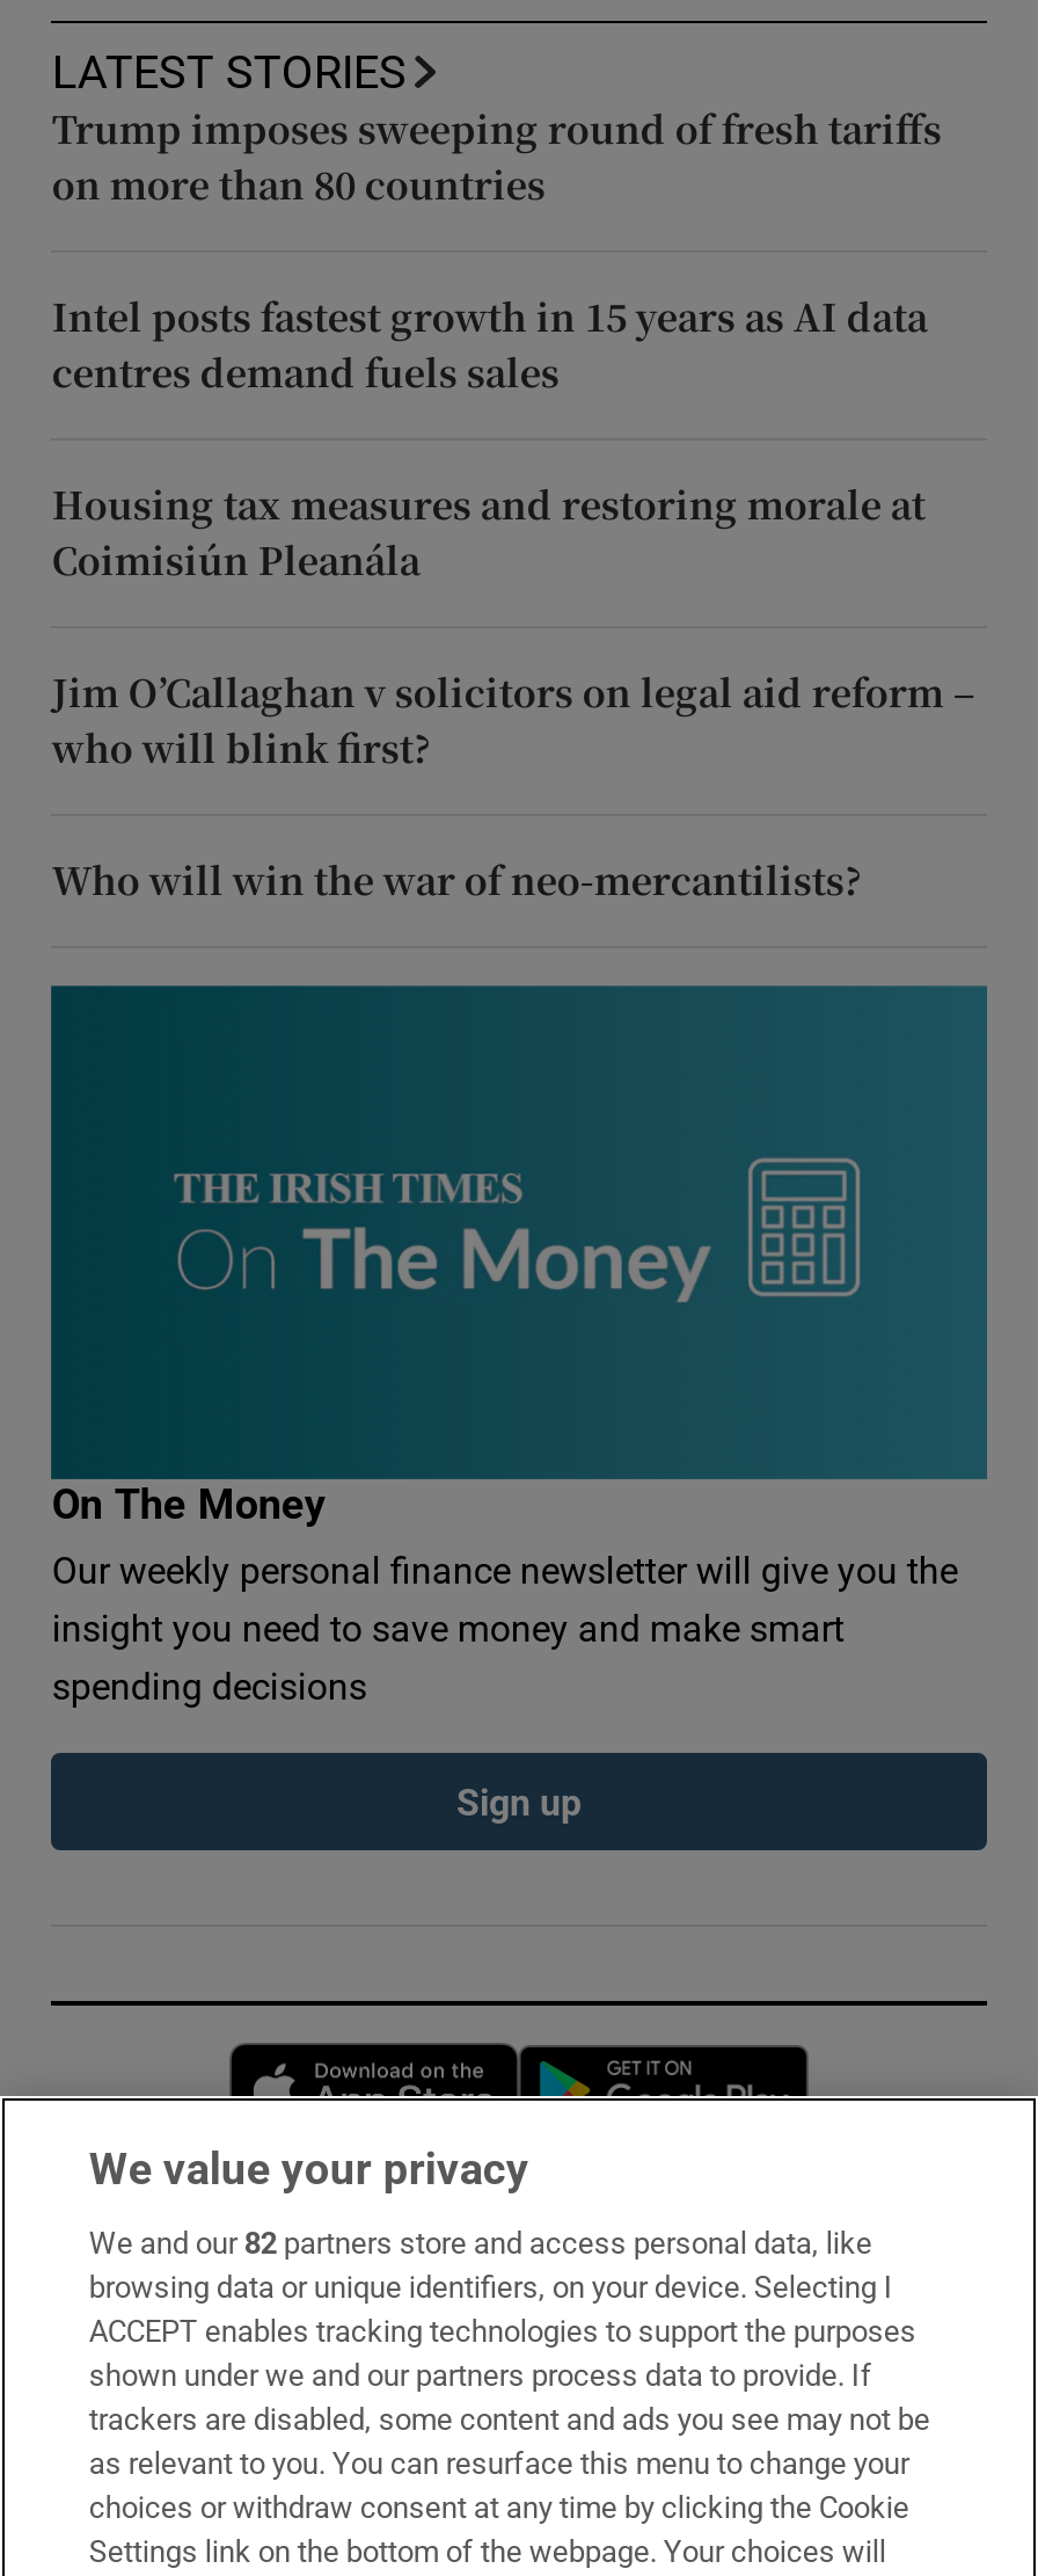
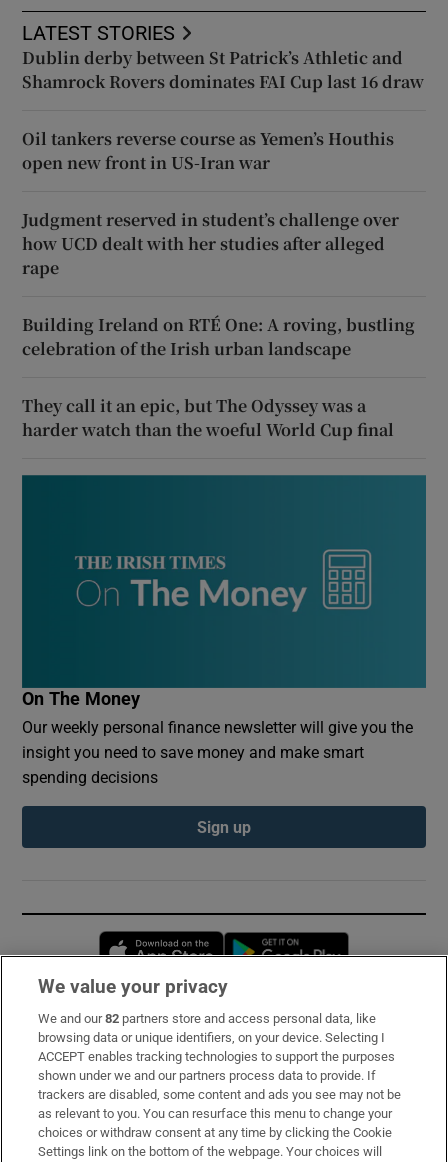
[52,103,942,212] Trump imposes sweeping round of fresh tariffs | on more than 80 countries -> [22,46,424,93] Dublin derby between St Patrick’s Athletic and | Shamrock Rovers dominates FAI Cup last 16 draw
[52,291,928,400] Intel posts fastest growth in 15 years as AI data | centres demand fuels sales -> [22,127,394,174] Oil tankers reverse course as Yemen’s Houthis | open new front in US-Iran war
[52,479,925,588] Housing tax measures and restoring morale at | Coimisiún Pleanála -> [22,208,399,279] Judgment reserved in student’s challenge over | how UCD dealt with her studies after alleged | rape
[52,666,974,775] Jim O’Callaghan v solicitors on legal aid reform – | who will blink first? -> [22,313,415,360] Building Ireland on RTÉ One: A roving, bustling | celebration of the Irish urban landscape
[52,854,863,908] Who will win the war of neo-mercantilists? -> [22,394,394,441] They call it an epic, but The Odyssey was a | harder watch than the woeful World Cup final

